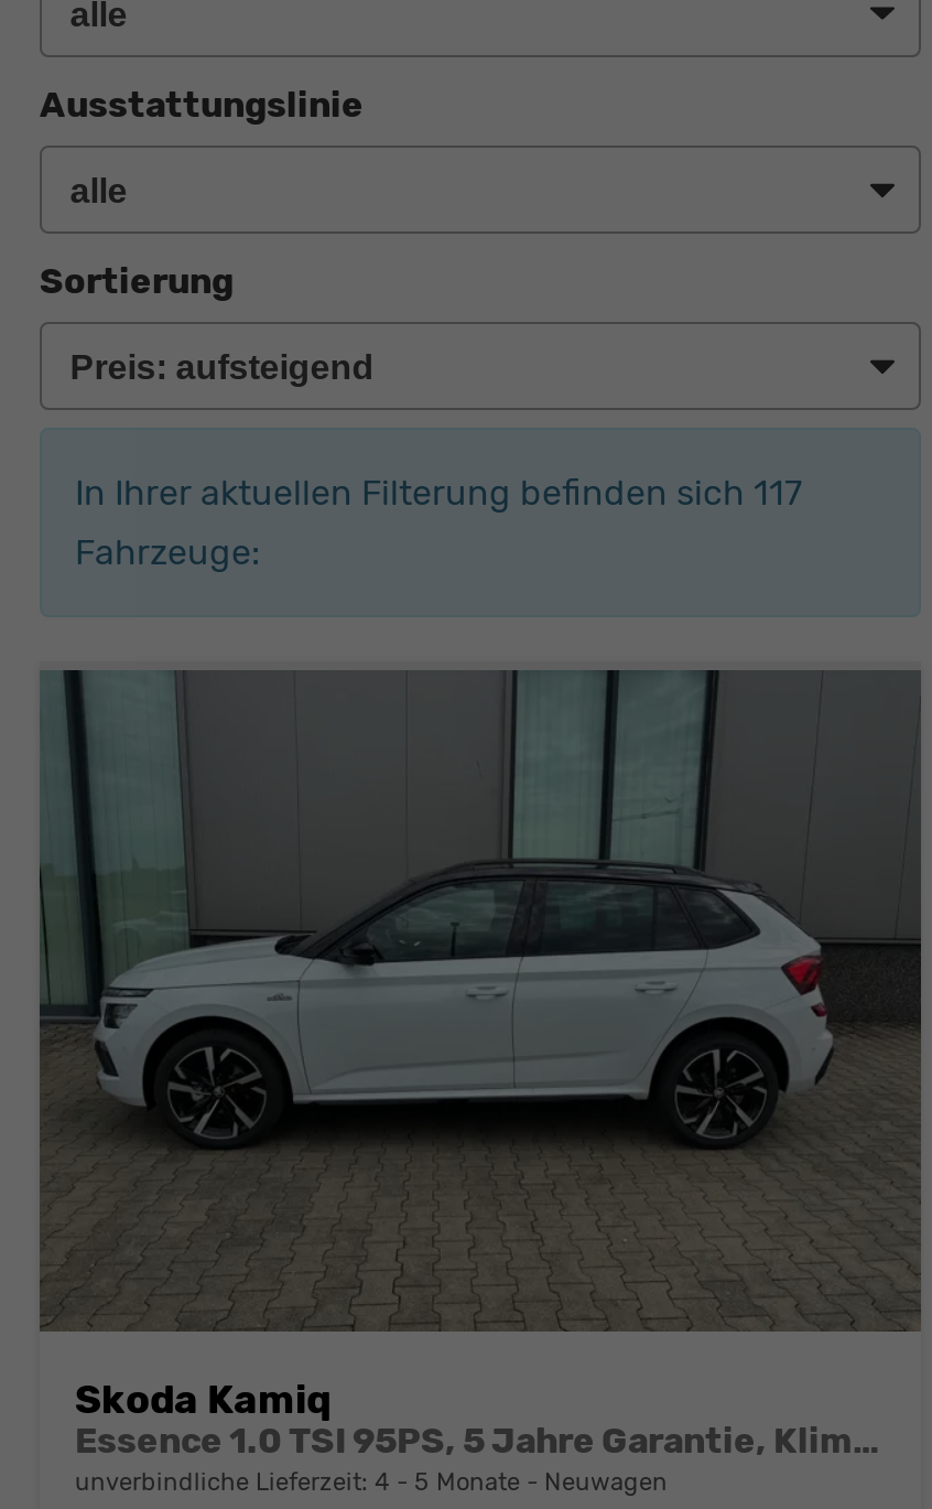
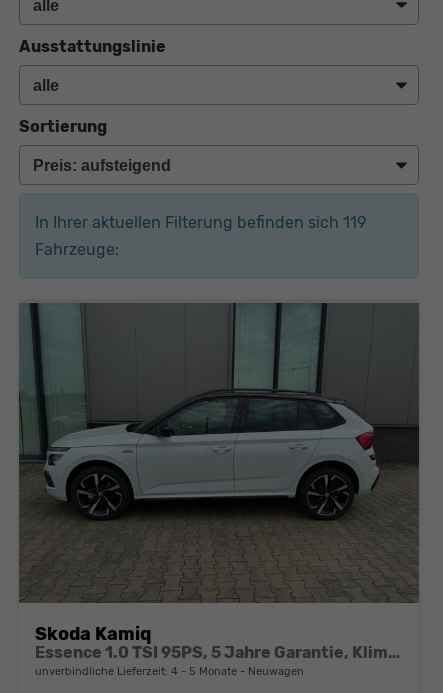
[75,471,802,513] In Ihrer aktuellen Filterung befinden sich 117 -> [35,213,366,232] In Ihrer aktuellen Filterung befinden sich 119

